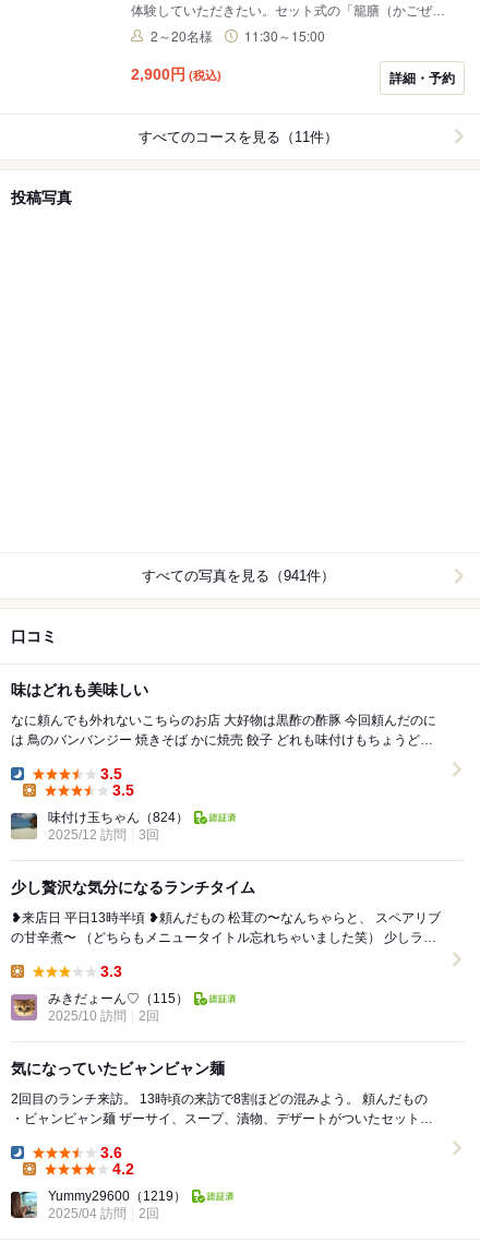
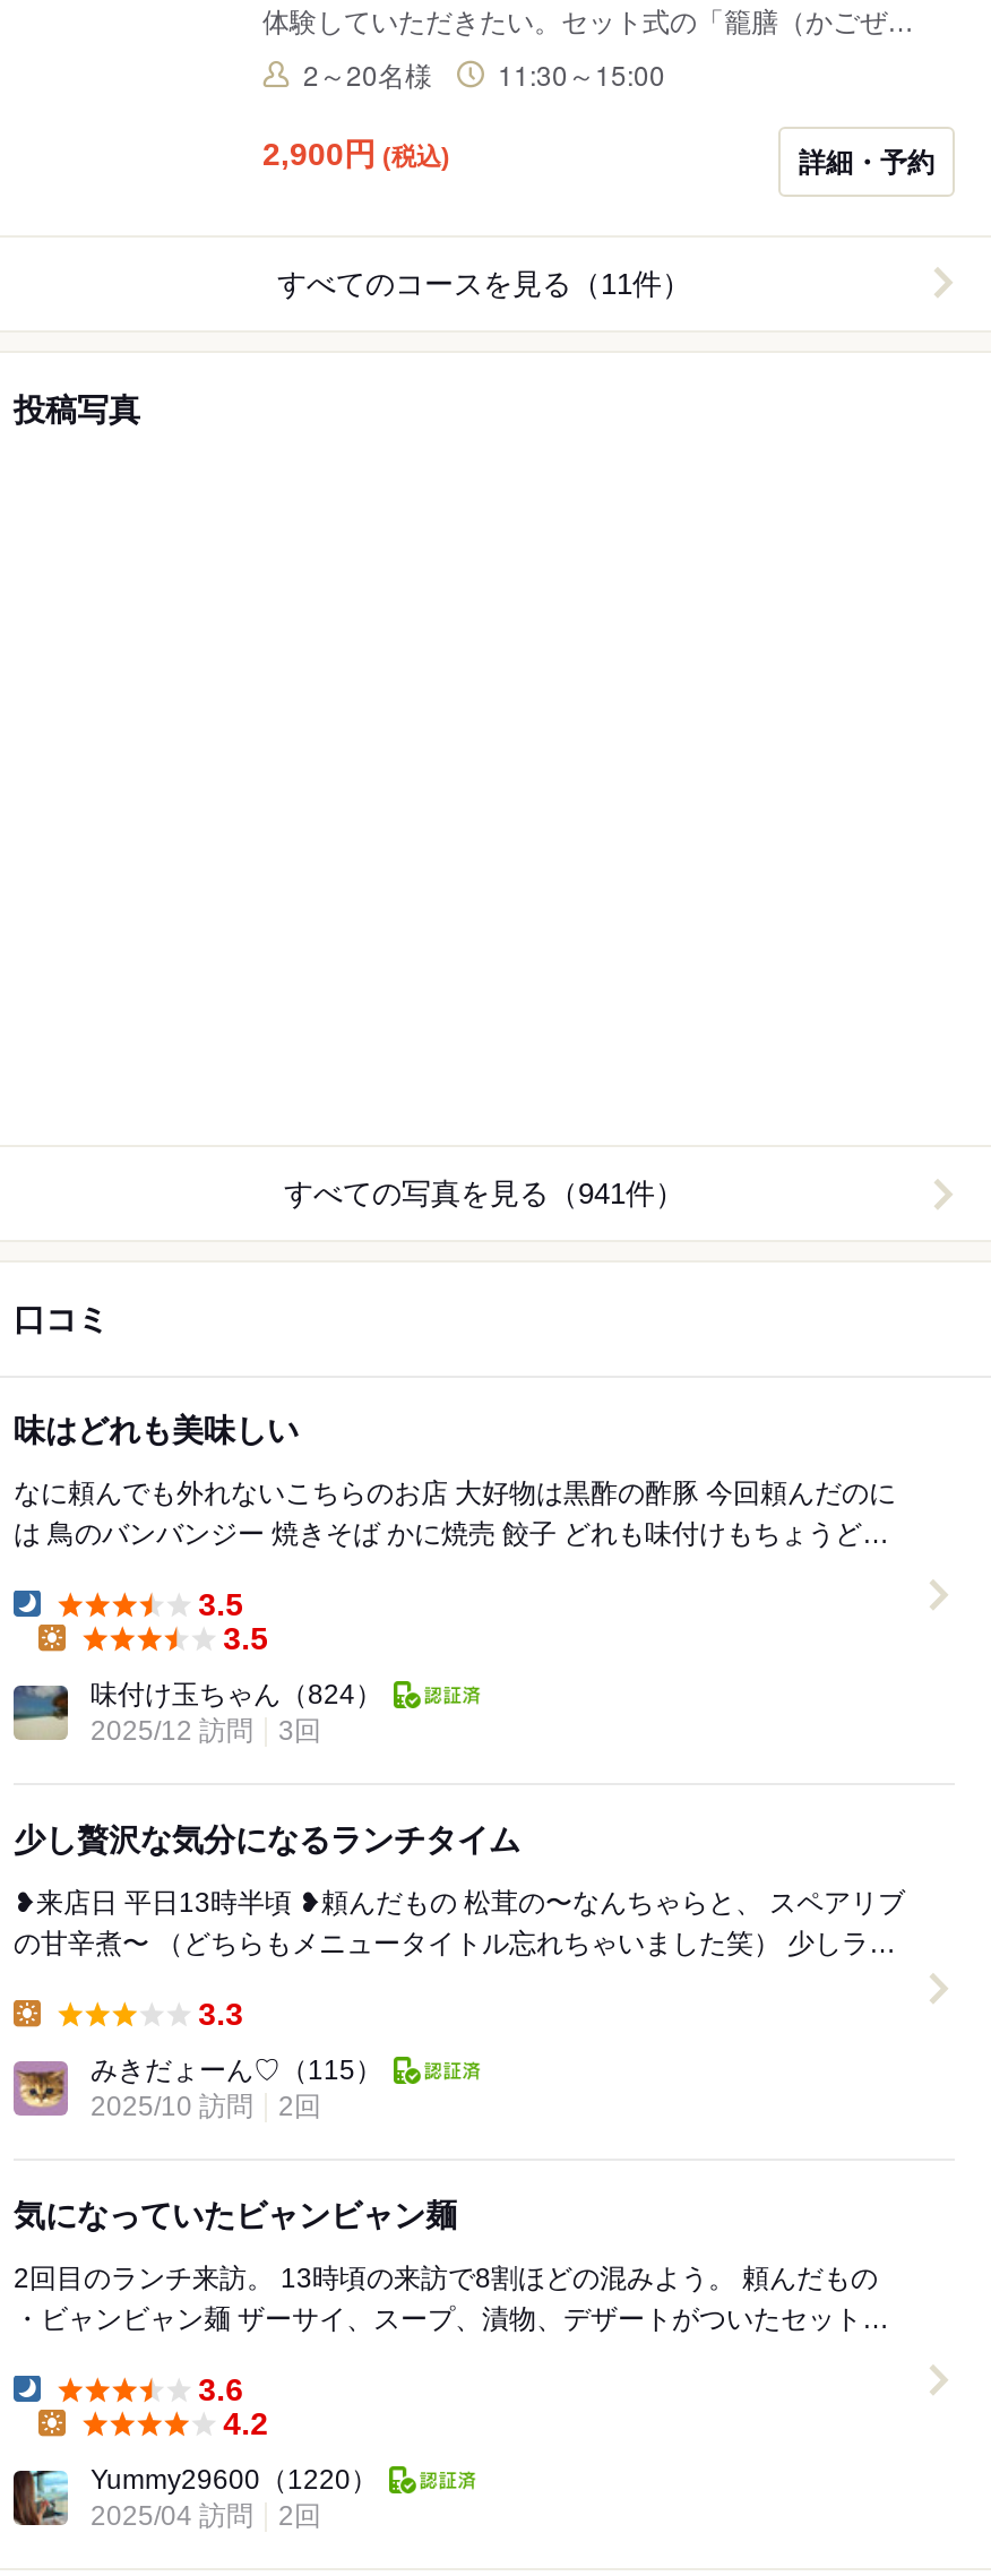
[48,1189,187,1204] Yummy29600（1219） -> [91,2464,378,2496] Yummy29600（1220）

